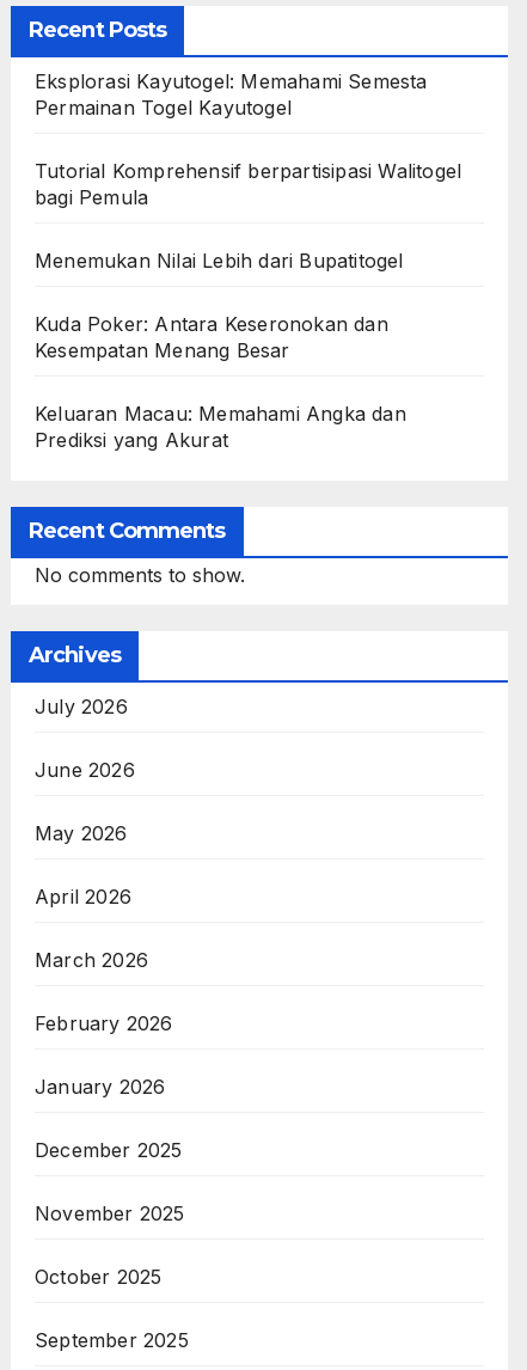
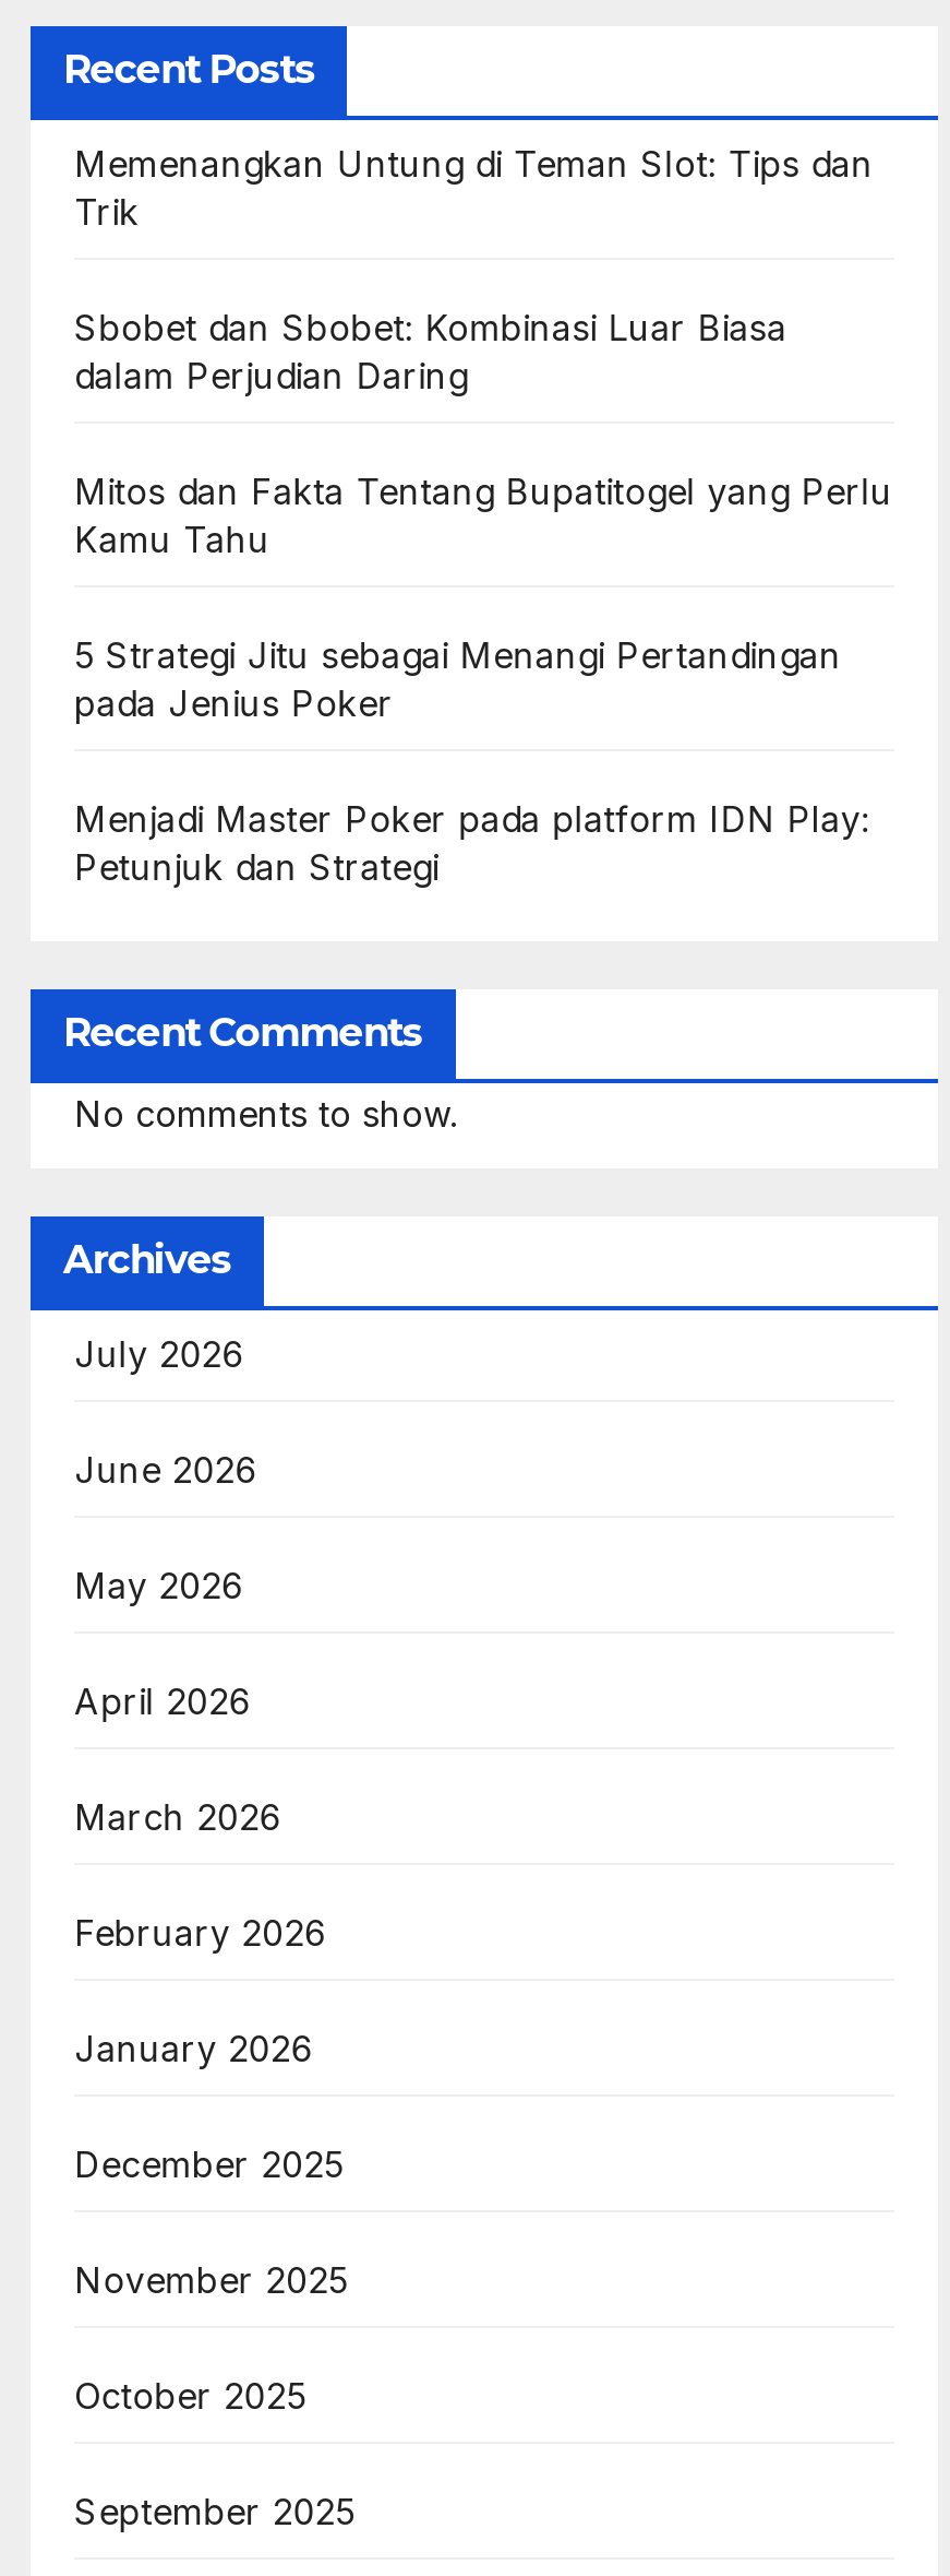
[35,69,427,120] Eksplorasi Kayutogel: Memahami Semesta | Permainan Togel Kayutogel -> [74,142,873,234] Memenangkan Untung di Teman Slot: Tips dan | Trik
[35,159,462,209] Tutorial Komprehensif berpartisipasi Walitogel | bagi Pemula -> [74,306,787,397] Sbobet dan Sbobet: Kombinasi Luar Biasa | dalam Perjudian Daring
[35,249,403,273] Menemukan Nilai Lebih dari Bupatitogel -> [74,470,893,561] Mitos dan Fakta Tentang Bupatitogel yang Perlu | Kamu Tahu
[35,312,388,362] Kuda Poker: Antara Keseronokan dan | Kesempatan Menang Besar -> [74,633,842,725] 5 Strategi Jitu sebagai Menangi Pertandingan | pada Jenius Poker
[35,402,406,452] Keluaran Macau: Memahami Angka dan | Prediksi yang Akurat -> [74,797,870,889] Menjadi Master Poker pada platform IDN Play: | Petunjuk dan Strategi

